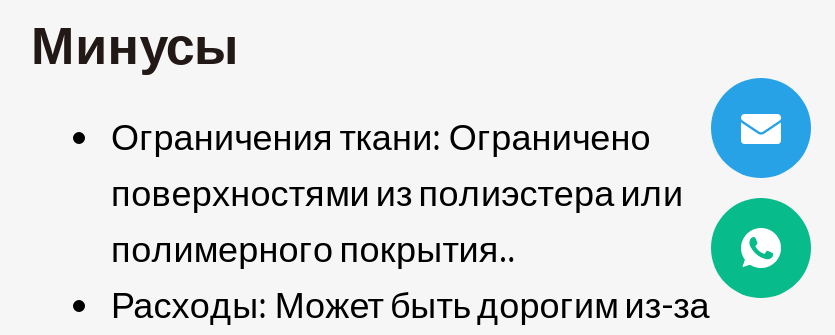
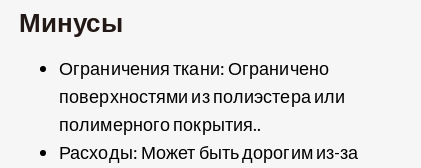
[709,76,813,180] [image] -> none
[709,196,813,300] [image] -> none

